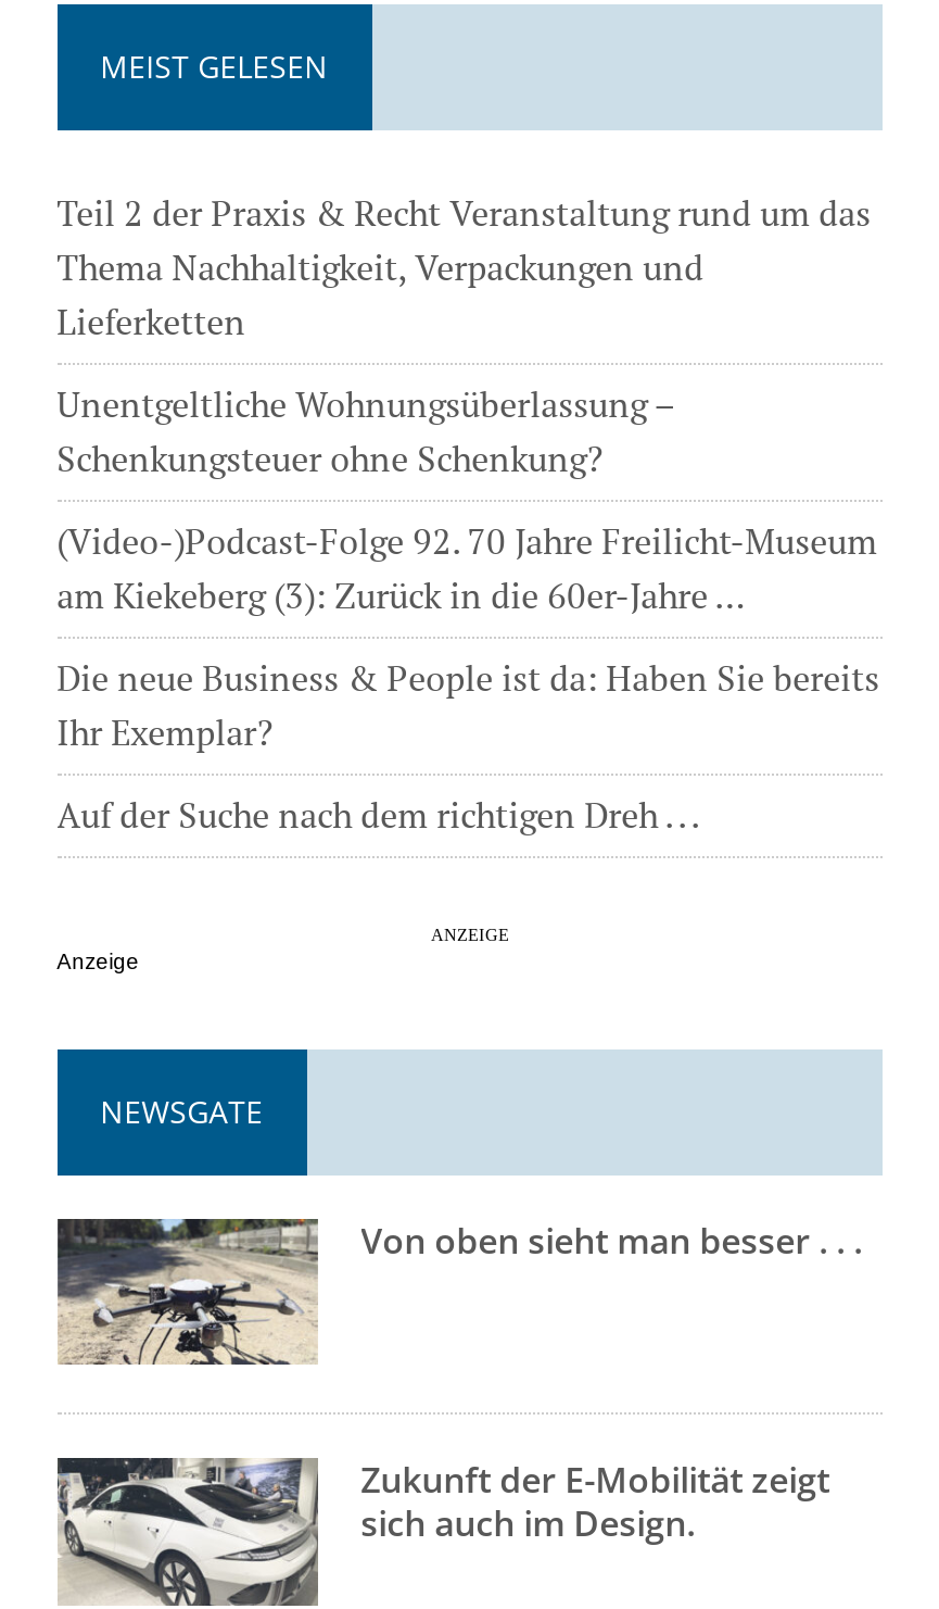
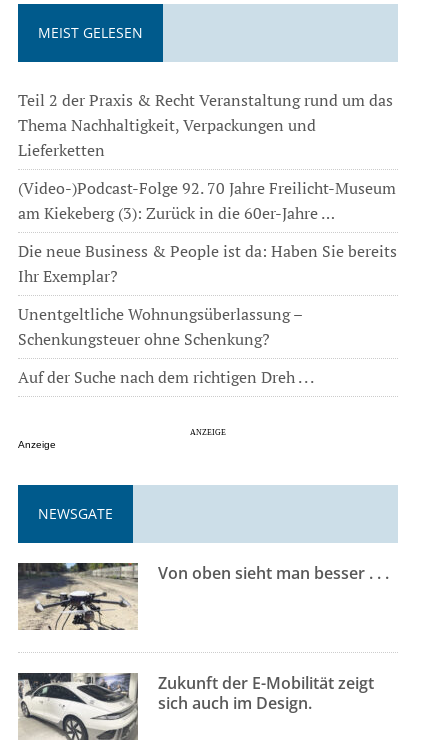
moved [57,380,673,483] -> [18,303,302,350]: Unentgeltliche Wohnungsüberlassung – | Schenkungsteuer ohne Schenkung?
moved [57,517,880,756] -> [18,177,397,287]: (Video-)Podcast-Folge 92. 70 Jahre Freilicht-Museum | am Kiekeberg (3): Zurück in die 60er-Jahre … | Die neue Business & People ist da: Haben Sie bereits | Ihr Exemplar?

